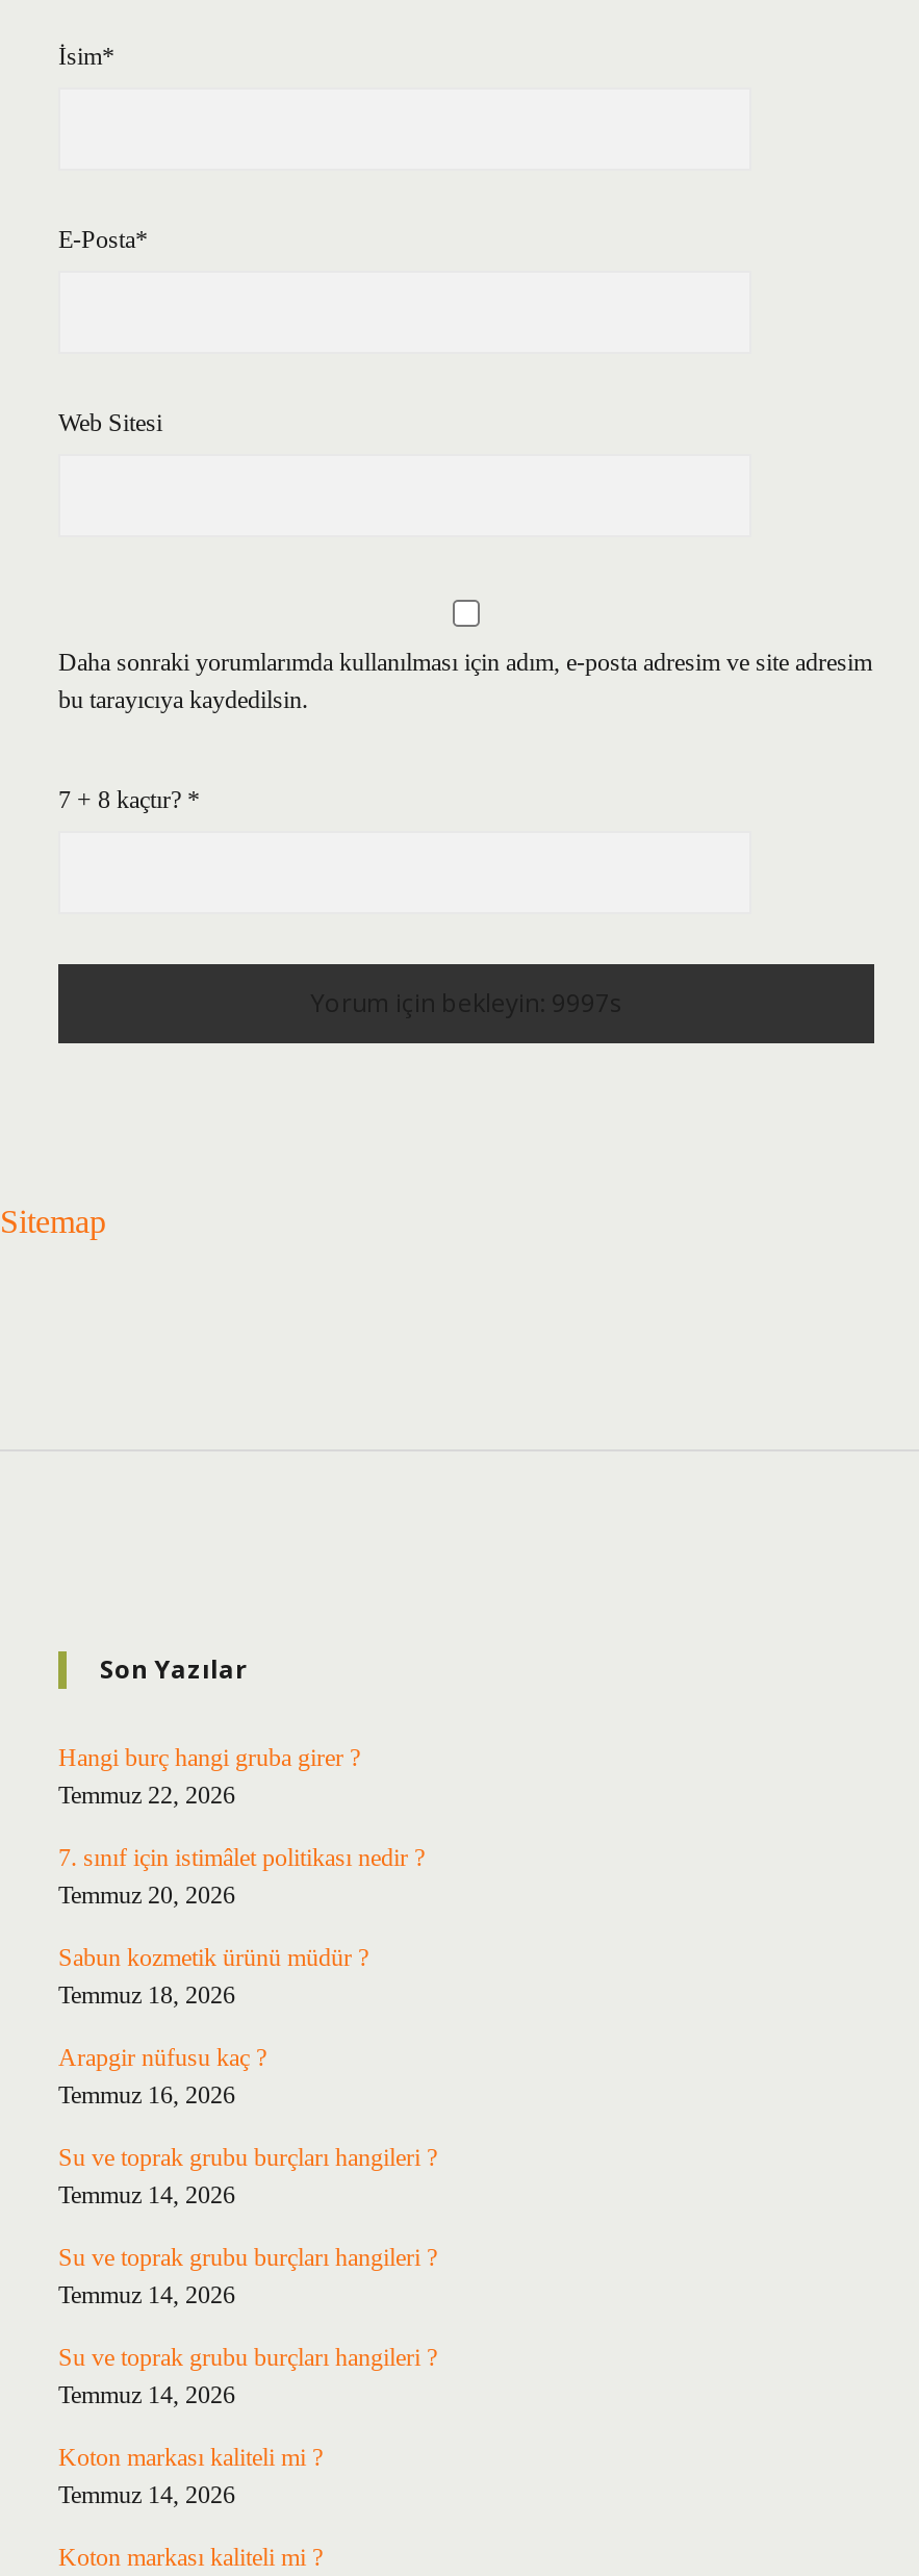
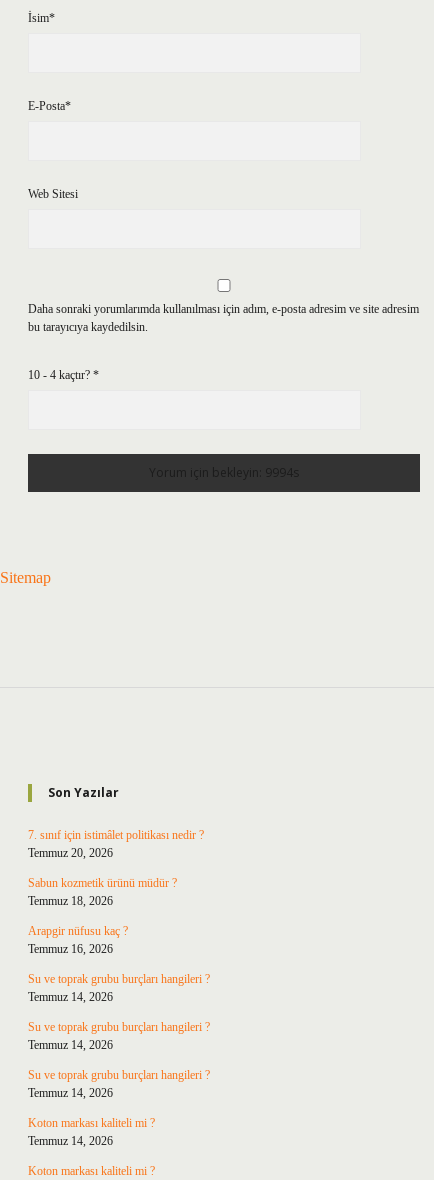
[58,785,200,814] 7 + 8 kaçtır? * -> [28,368,99,382] 10 - 4 kaçtır? *
[58,1743,360,1810] Hangi burç hangi gruba girer ? | Temmuz 22, 2026 -> none

